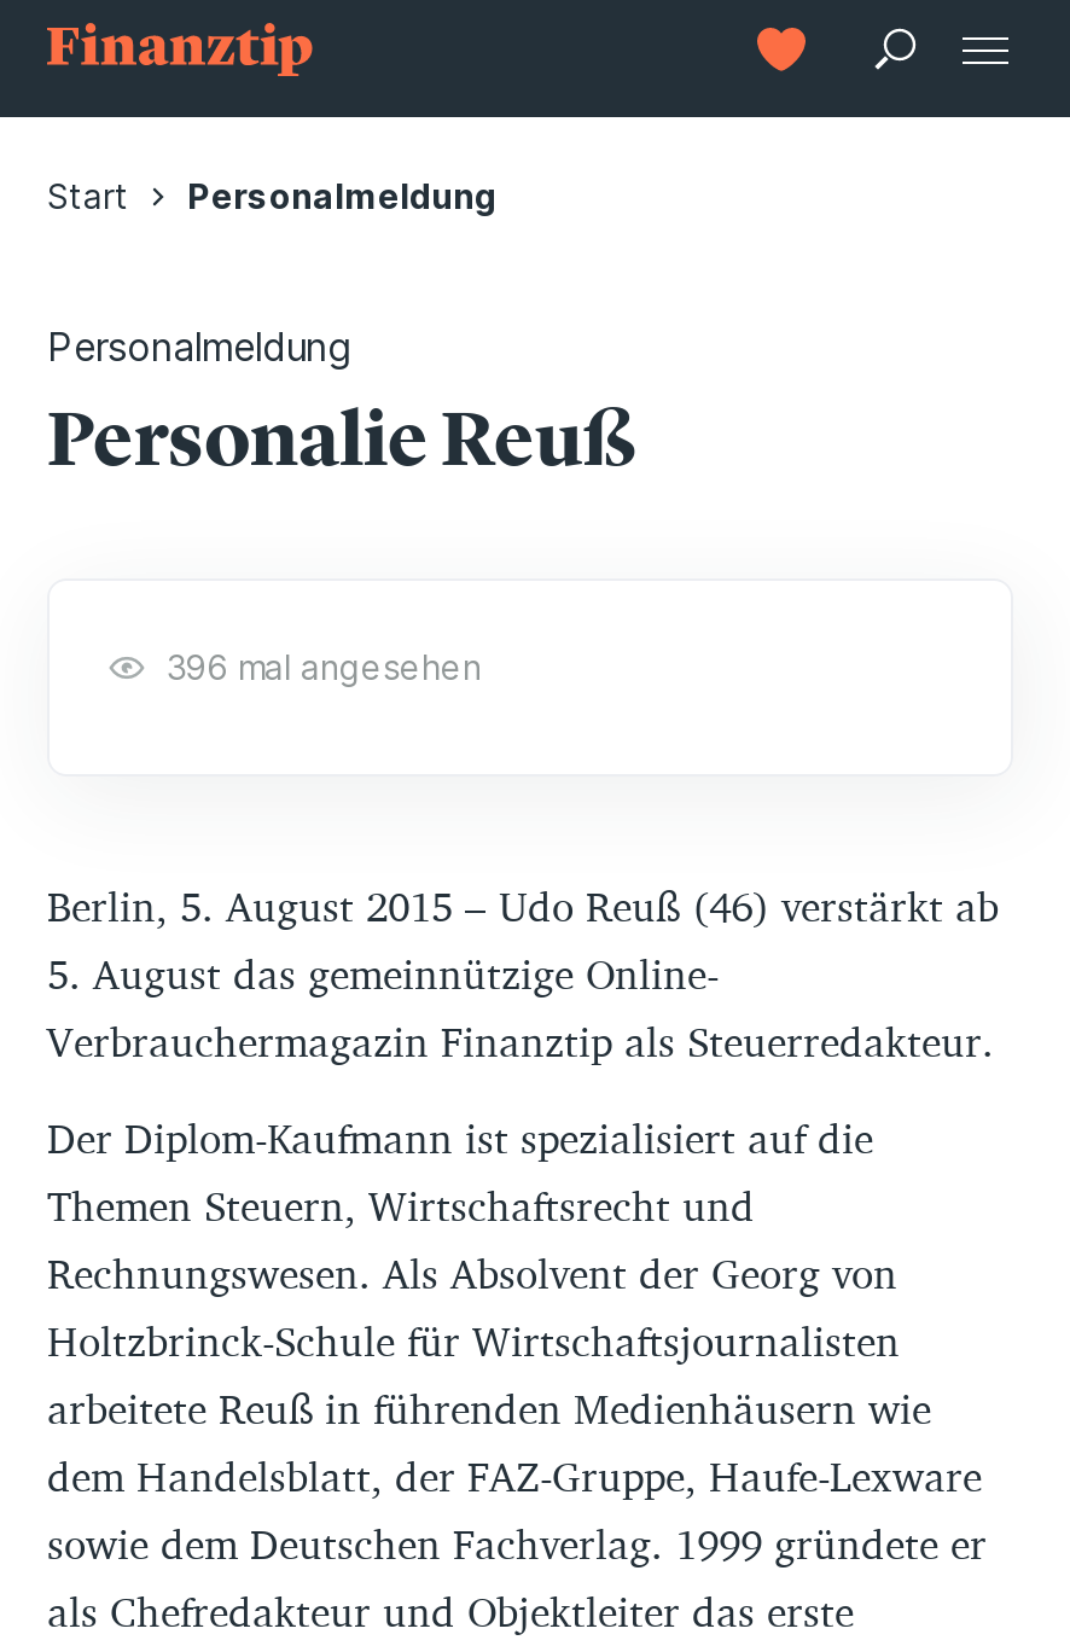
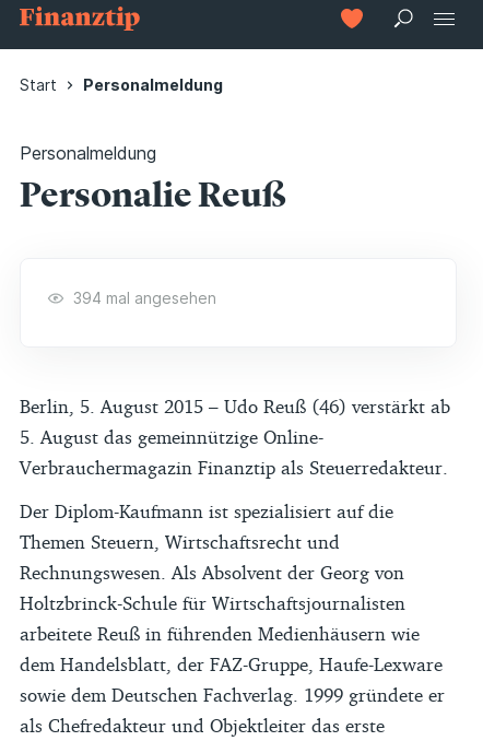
[165,646,482,687] 396 mal angesehen -> [73,289,216,307] 394 mal angesehen

